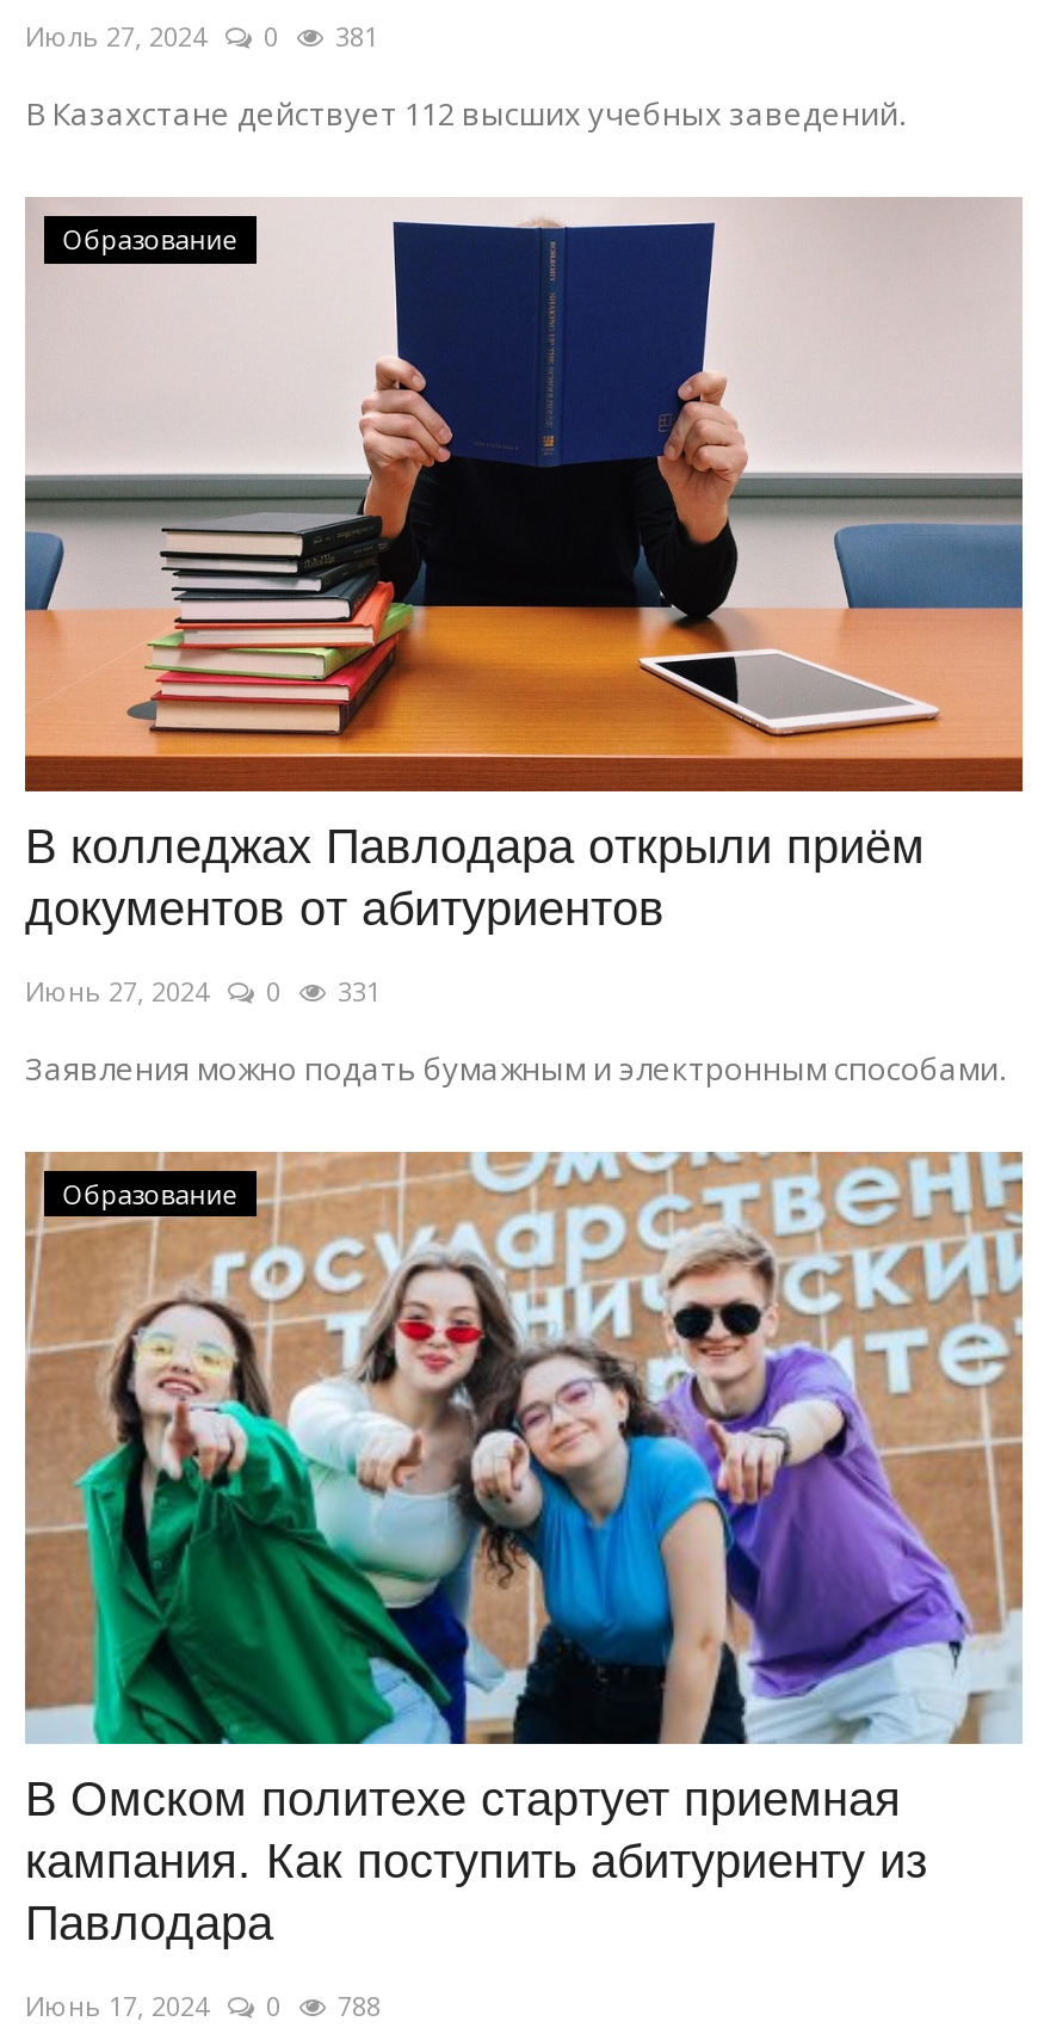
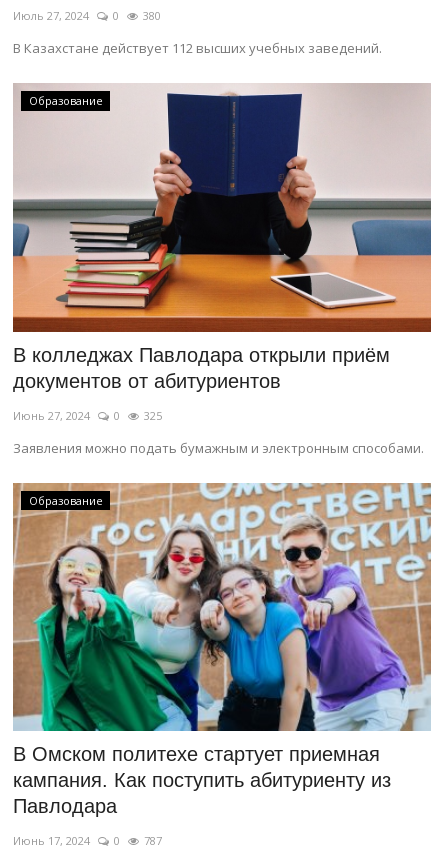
[25,18,378,54] Июль 27, 2024 0 381 -> [13,8,161,23] Июль 27, 2024 0 380
[25,972,381,1008] Июнь 27, 2024 0 331 -> [13,408,162,423] Июнь 27, 2024 0 325
[25,1988,381,2024] Июнь 17, 2024 0 788 -> [13,833,162,848] Июнь 17, 2024 0 787

